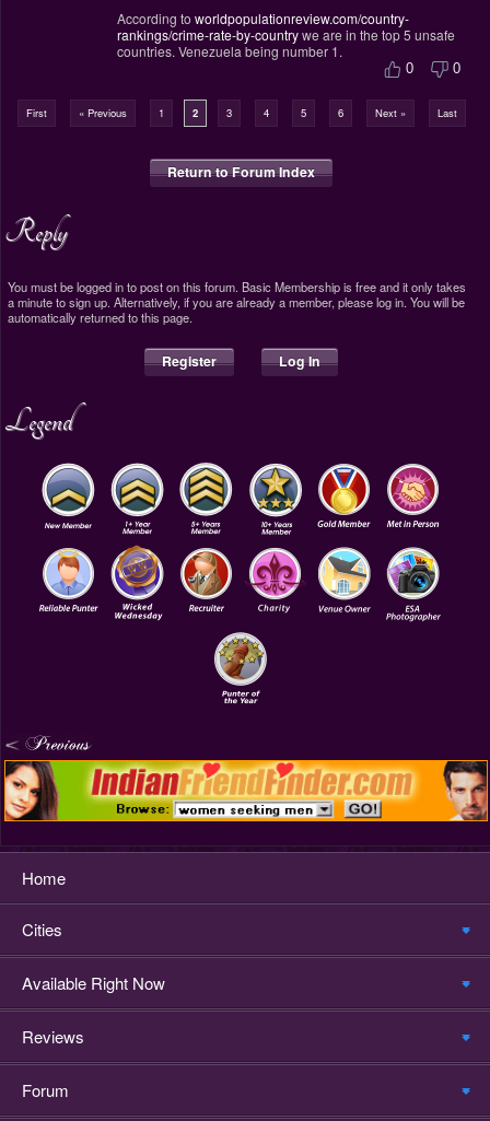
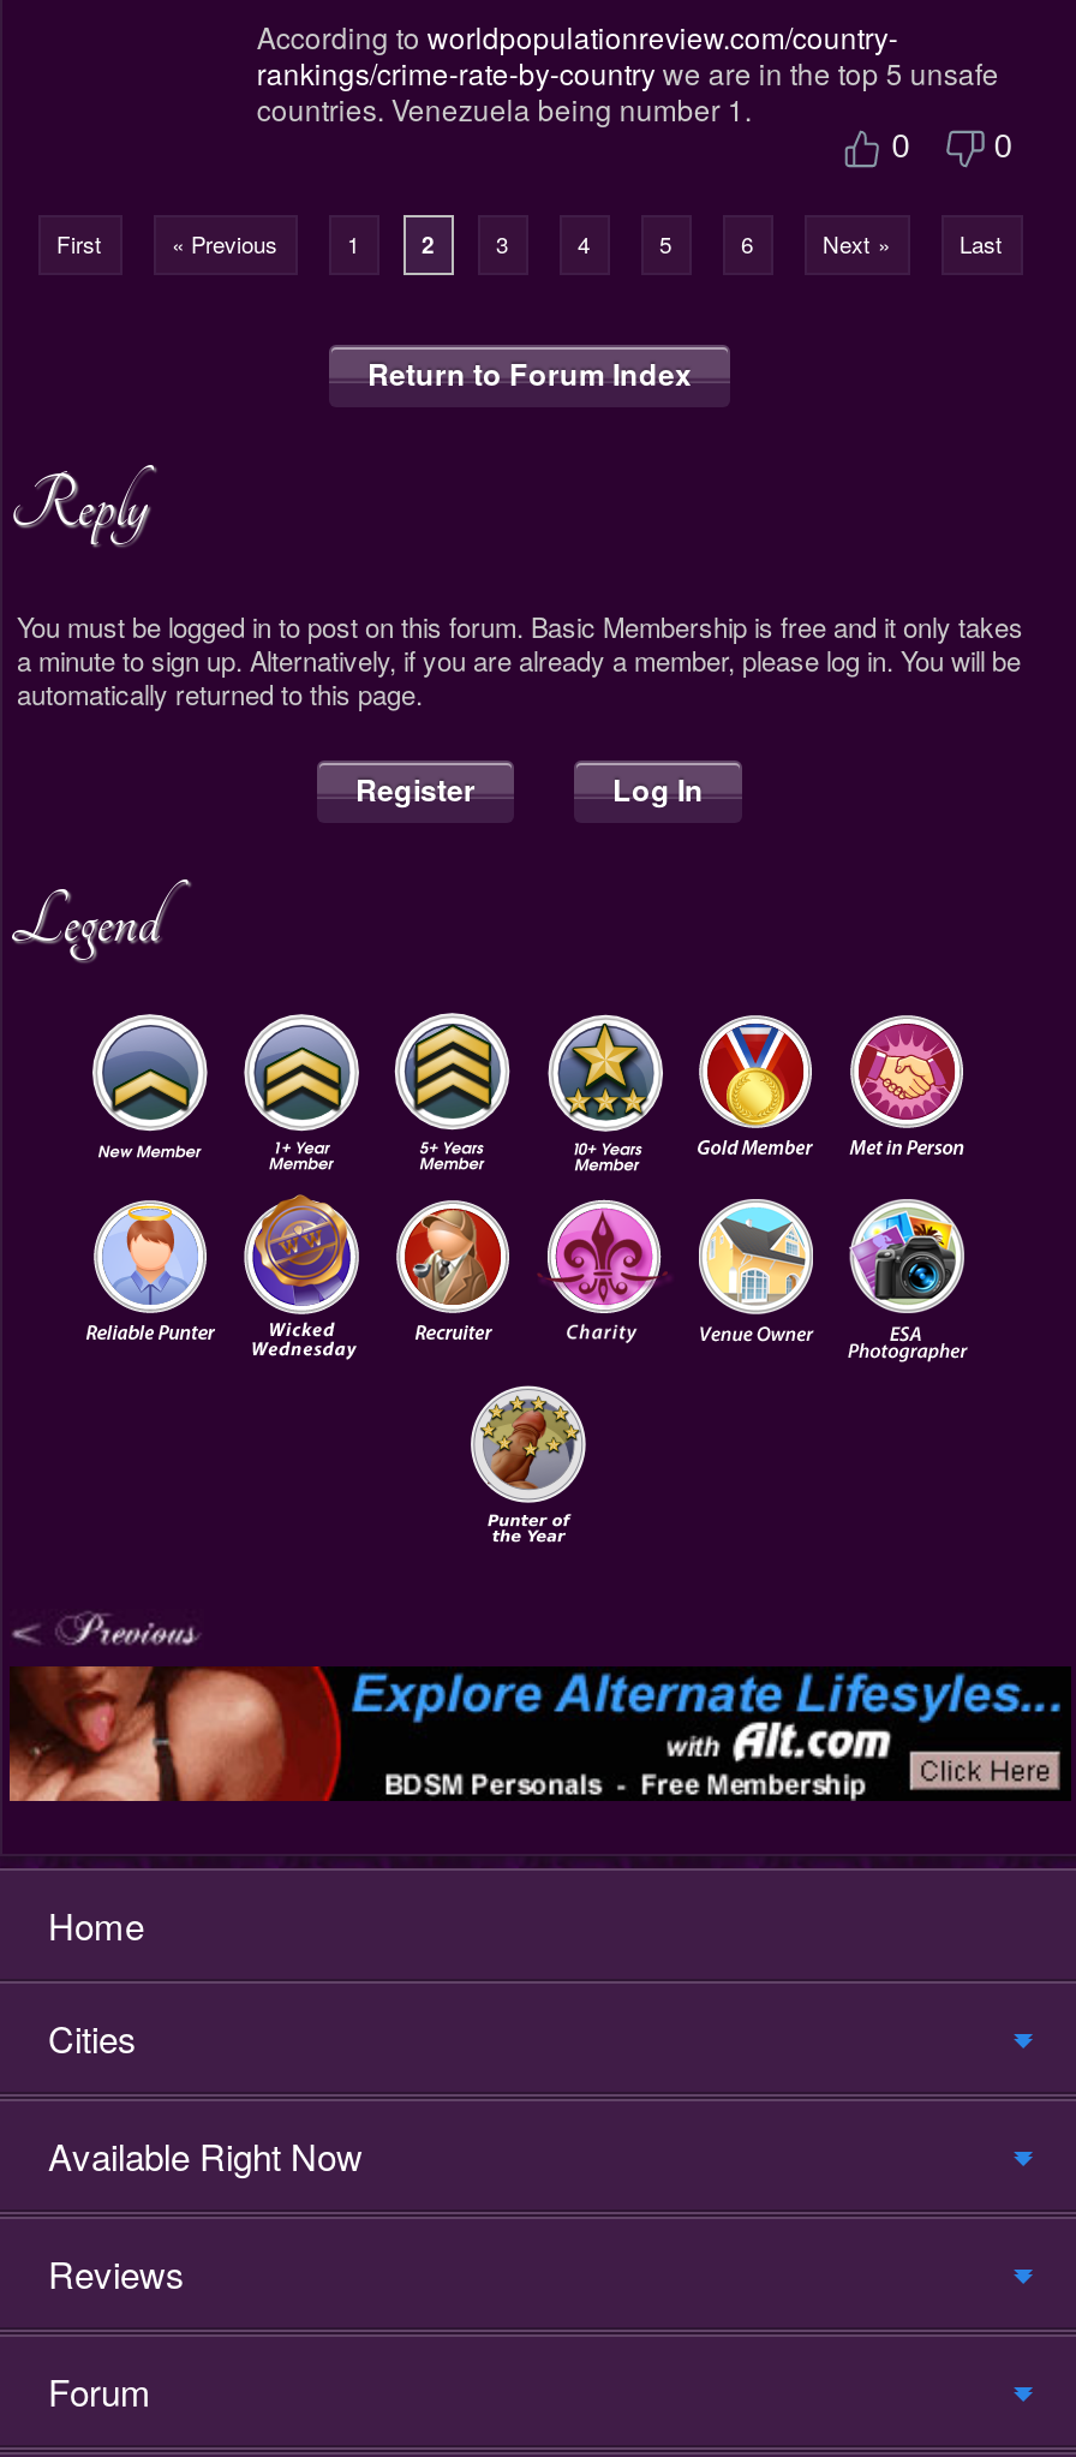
[3,759,487,822] [image] -> [10,1666,1069,1803] [image]

